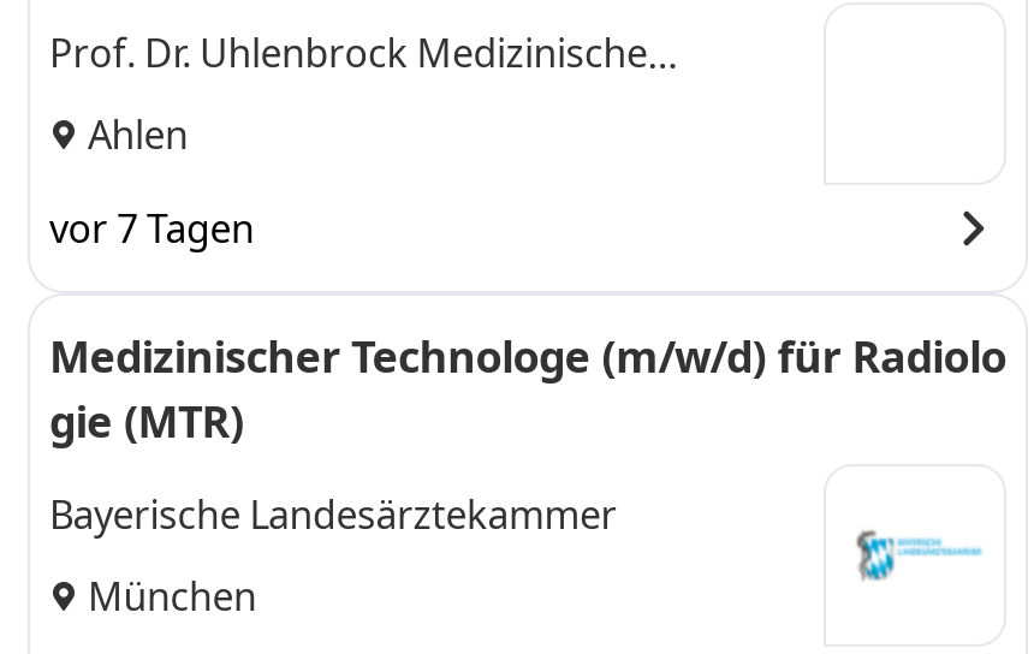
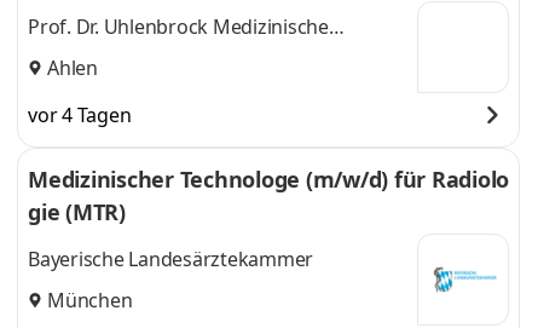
[49,202,254,255] vor 7 Tagen -> [28,102,131,128] vor 4 Tagen

